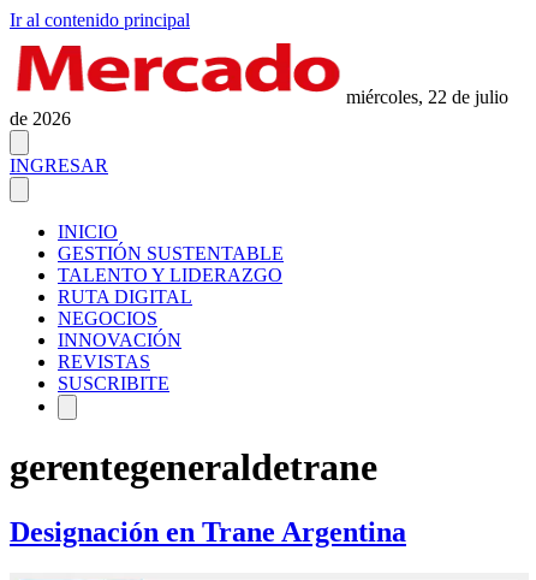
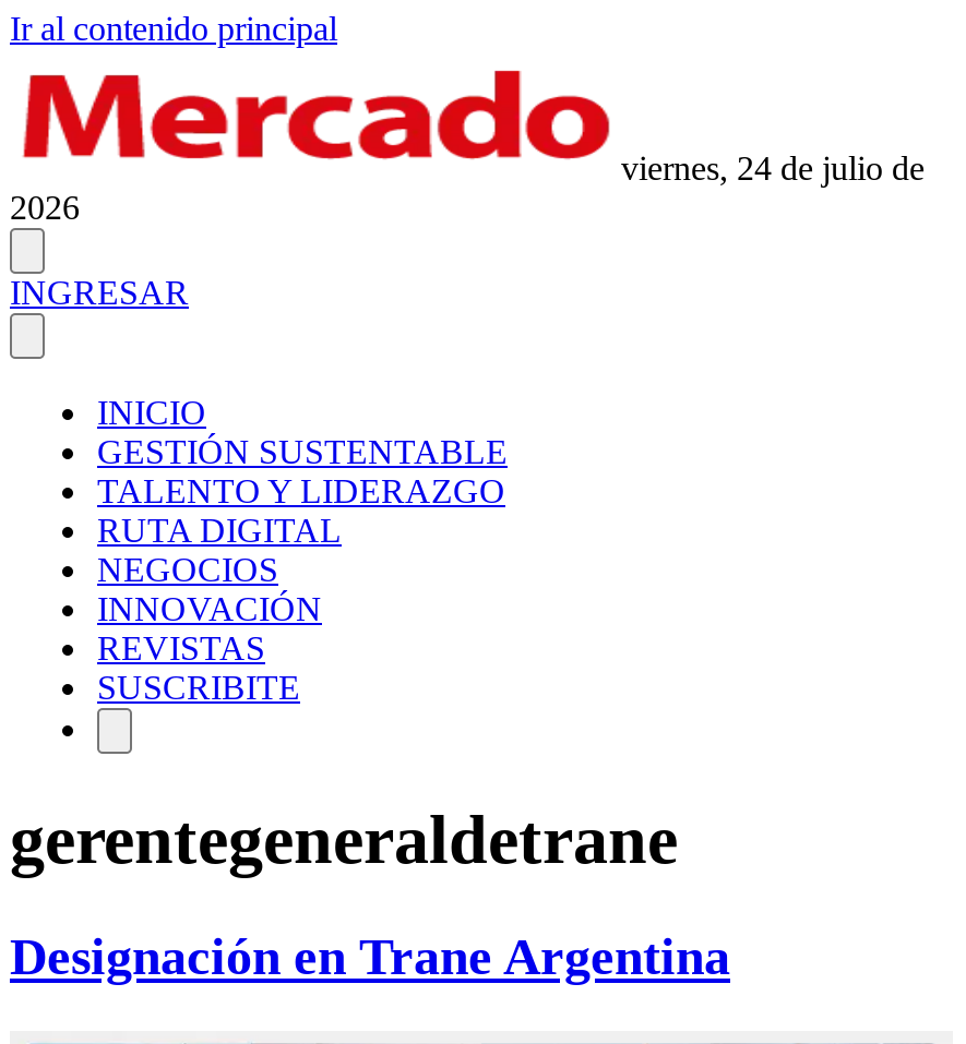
[10,87,508,129] miércoles, 22 de julio | de 2026 -> [10,149,925,226] viernes, 24 de julio de | 2026

